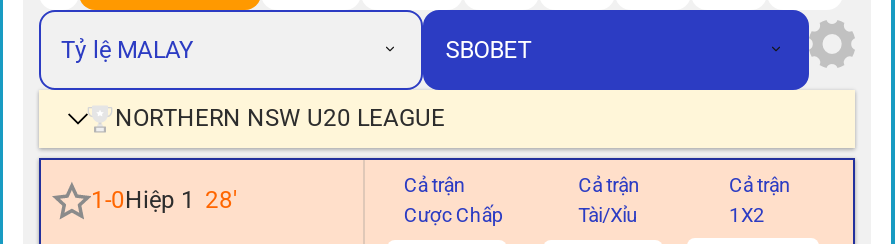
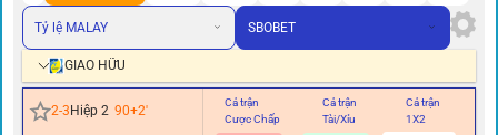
[115,103,445,131] NORTHERN NSW U20 LEAGUE -> [64,57,126,73] GIAO HỮU
[91,185,233,213] 1 - 0Hiệp 1 28 -> [51,102,146,118] 2 - 3Hiệp 2 90+2

